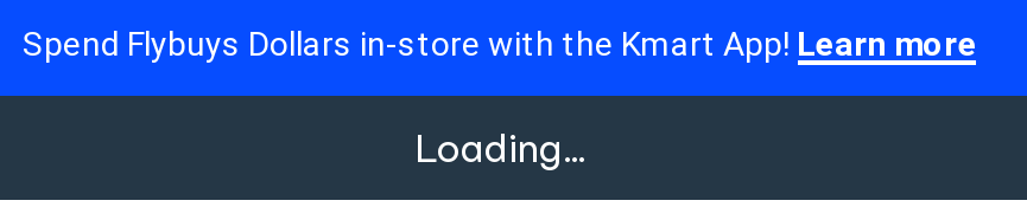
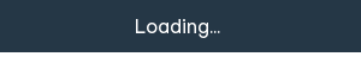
[23,25,977,63] Spend Flybuys Dollars in-store with the Kmart App! Learn more -> none

